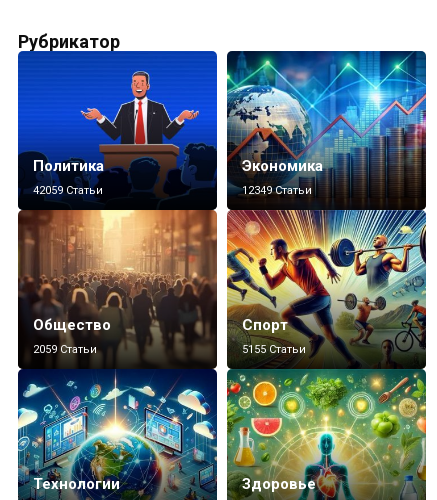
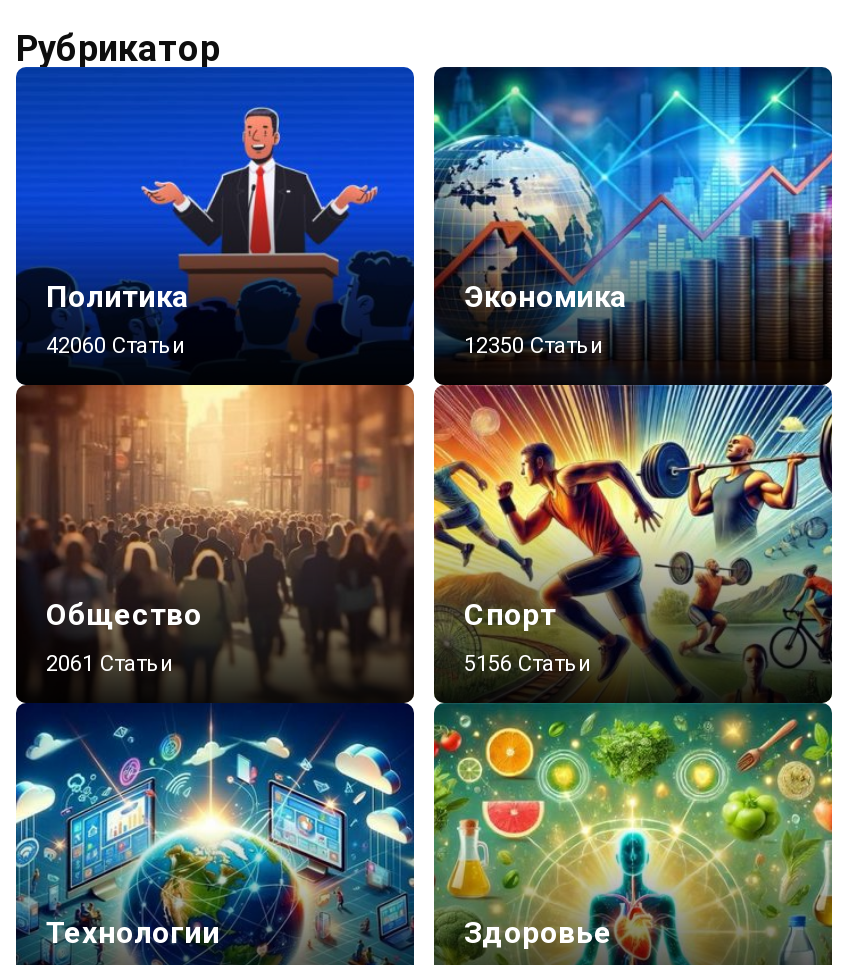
[33,184,103,197] 42059 Статьи -> [46,333,186,359] 42060 Статьи
[242,184,312,197] 12349 Статьи -> [464,333,604,359] 12350 Статьи
[33,343,97,356] 2059 Статьи -> [46,651,174,677] 2061 Статьи
[242,343,306,356] 5155 Статьи -> [464,651,592,677] 5156 Статьи

